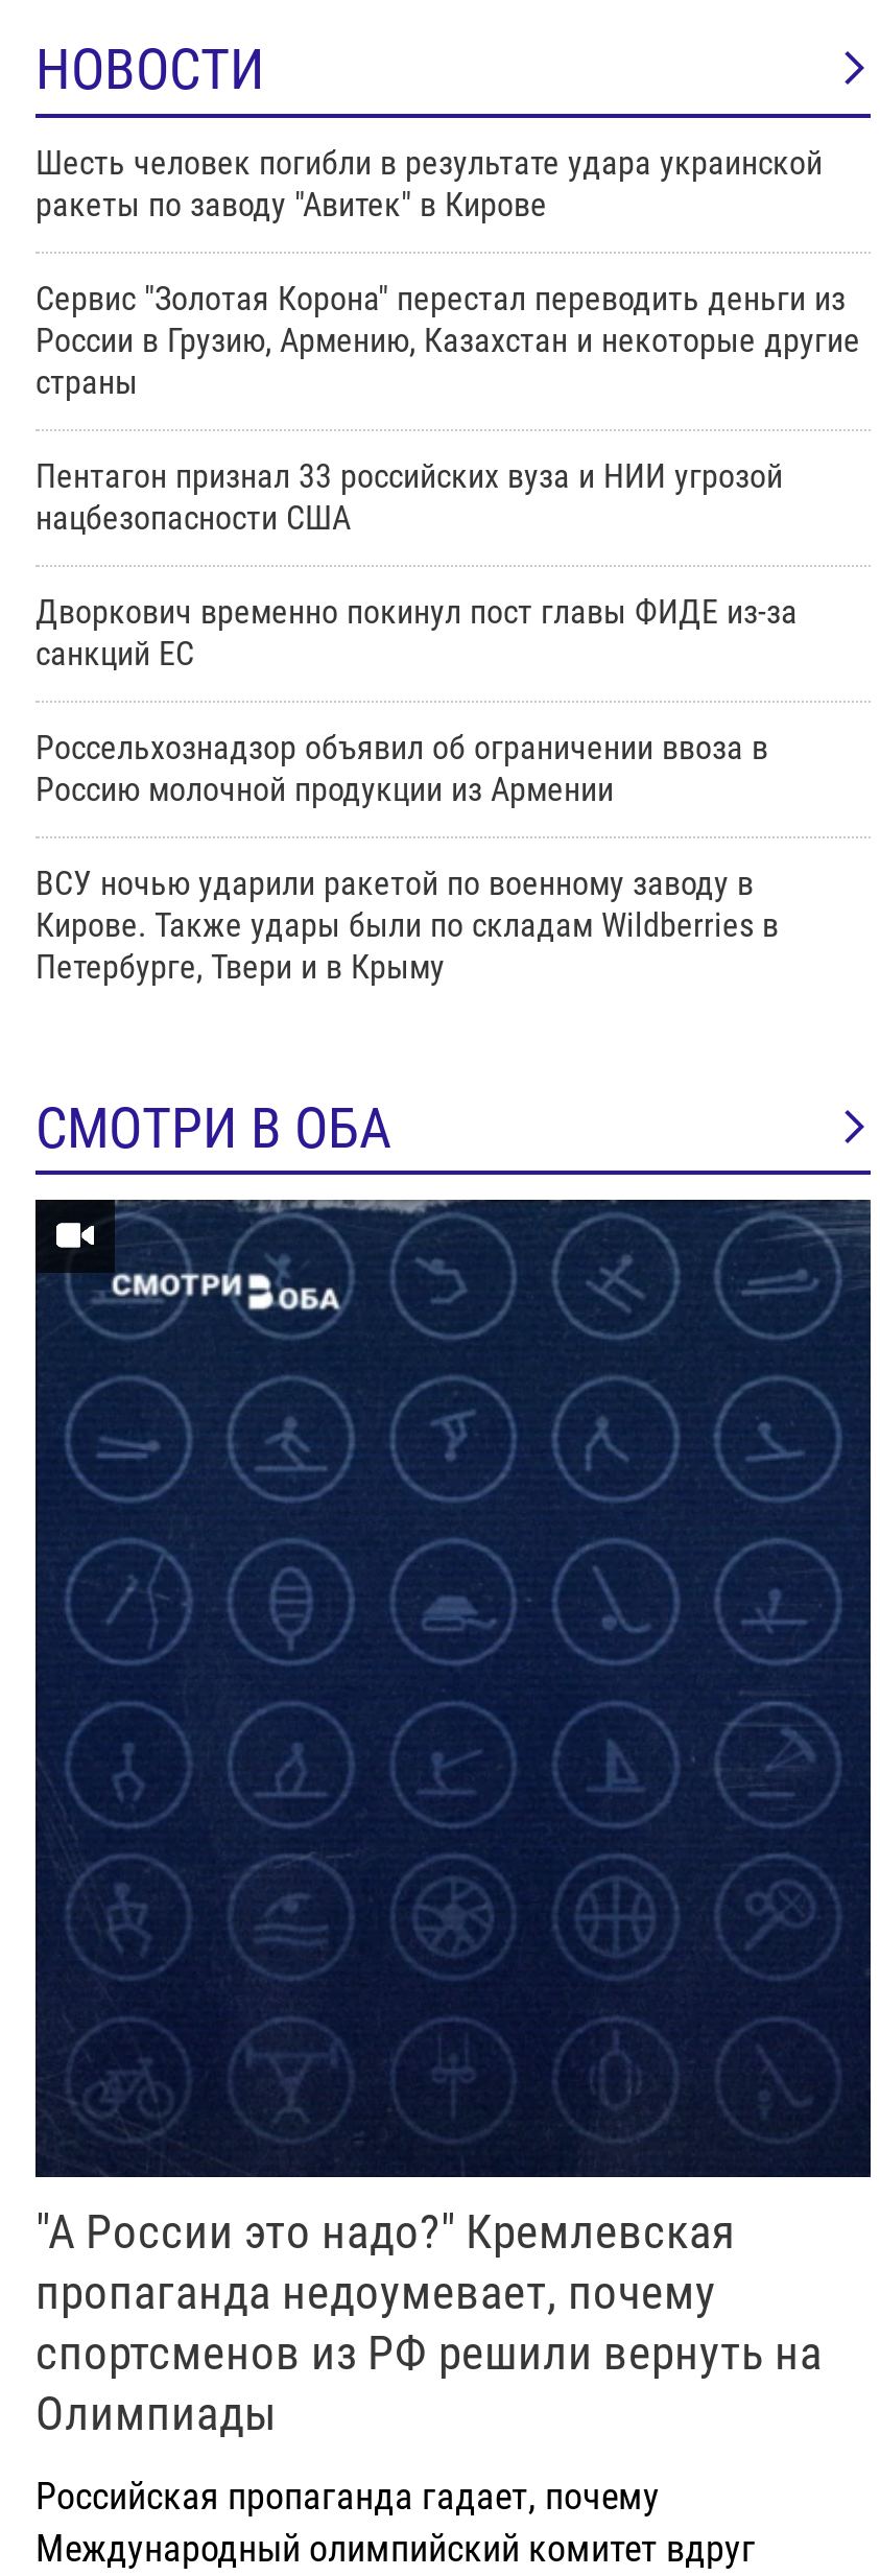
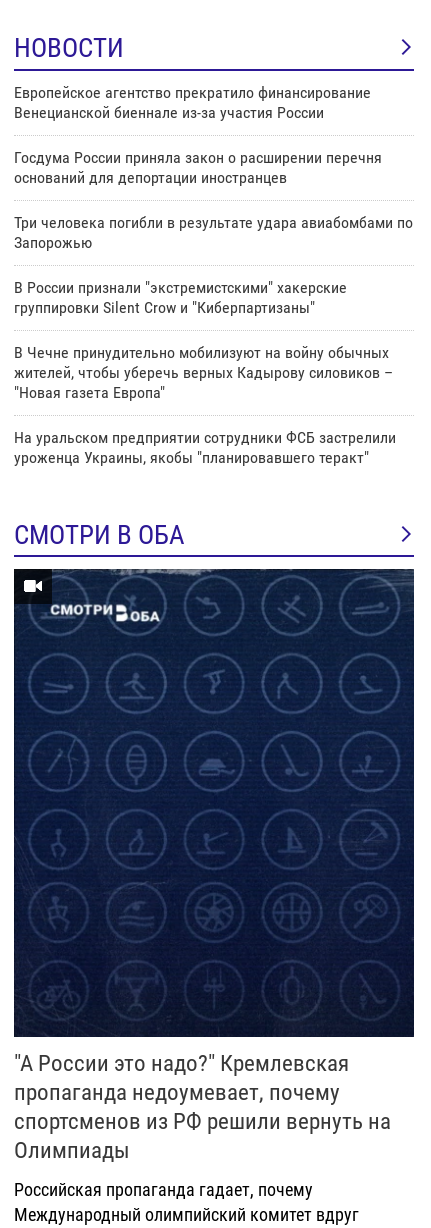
[35,143,823,224] Шесть человек погибли в результате удара украинской | ракеты по заводу "Авитек" в Кирове -> [14,83,371,122] Европейское агентство прекратило финансирование | Венецианской биеннале из-за участия России
[35,278,860,402] Сервис "Золотая Корона" перестал переводить деньги из | России в Грузию, Армению, Казахстан и некоторые другие | страны -> [14,148,382,187] Госдума России приняла закон о расширении перечня | оснований для депортации иностранцев
[35,456,783,537] Пентагон признал 33 российских вуза и НИИ угрозой | нацбезопасности США -> [14,213,413,252] Три человека погибли в результате удара авиабомбами по | Запорожью
[35,592,798,673] Дворкович временно покинул пост главы ФИДЕ из-за | санкций ЕС -> [14,278,347,317] В России признали "экстремистскими" хакерские | группировки Silent Crow и "Киберпартизаны"
[35,727,768,809] Россельхознадзор объявил об ограничении ввоза в | Россию молочной продукции из Армении -> [14,343,393,402] В Чечне принудительно мобилизуют на войну обычных | жителей, чтобы уберечь верных Кадырову силовиков – | "Новая газета Европа"
[35,863,779,986] ВСУ ночью ударили ракетой по военному заводу в | Кирове. Также удары были по складам Wildberries в | Петербурге, Твери и в Крыму -> [14,428,396,467] На уральском предприятии сотрудники ФСБ застрелили | уроженца Украины, якобы "планировавшего теракт"

